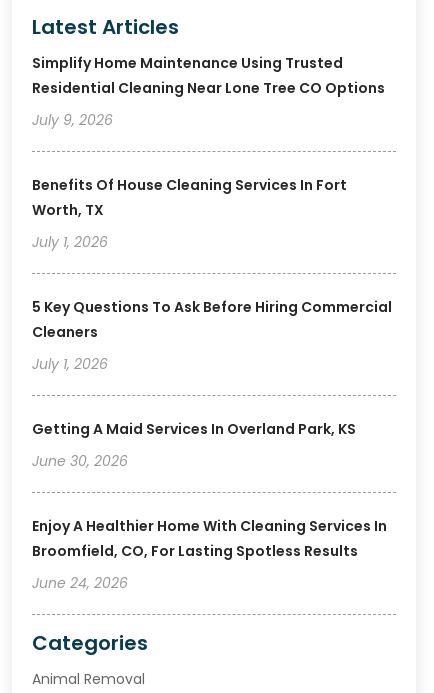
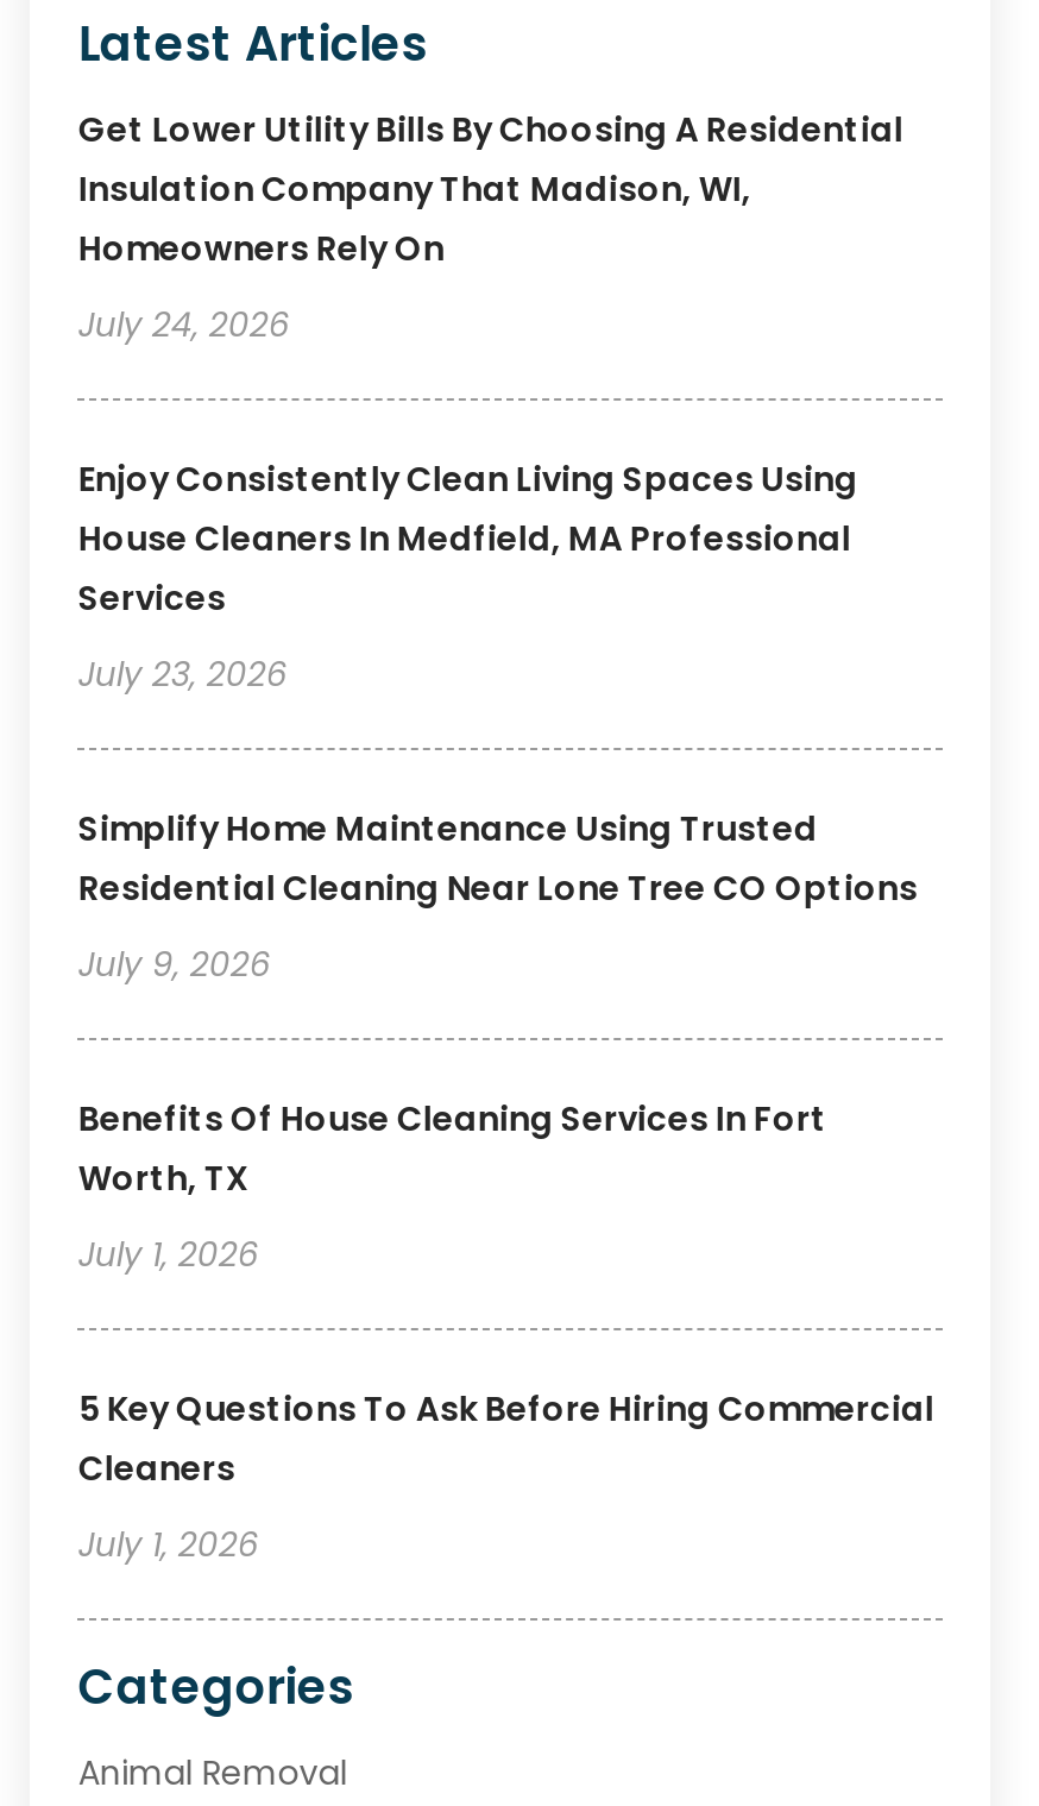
none -> [78,106,903,698] Get Lower Utility Bills By Choosing A Residential | Insulation Company That Madison, WI, | Homeowners Rely On | July 24, 2026 | Enjoy Consistently Clean Living Spaces Using | House Cleaners In Medfield, MA Professional | Services | July 23, 2026
moved [32,53,392,374] -> [78,805,934,1568]: Simplify Home Maintenance Using Trusted | Residential Cleaning Near Lone Tree CO Options | July 9, 2026 | ... | Cleaners | July 1, 2026
[32,419,387,593] Getting A Maid Services In Overland Park, KS | June 30, 2026 | Enjoy A Healthier Home With Cleaning Services In | Broomfield, CO, For Lasting Spotless Results | June 24, 2026 -> none

